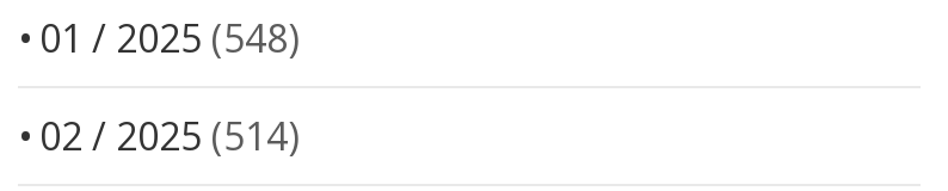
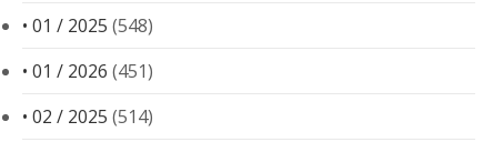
none -> [22,59,153,83] • 01 / 2026 (451)

